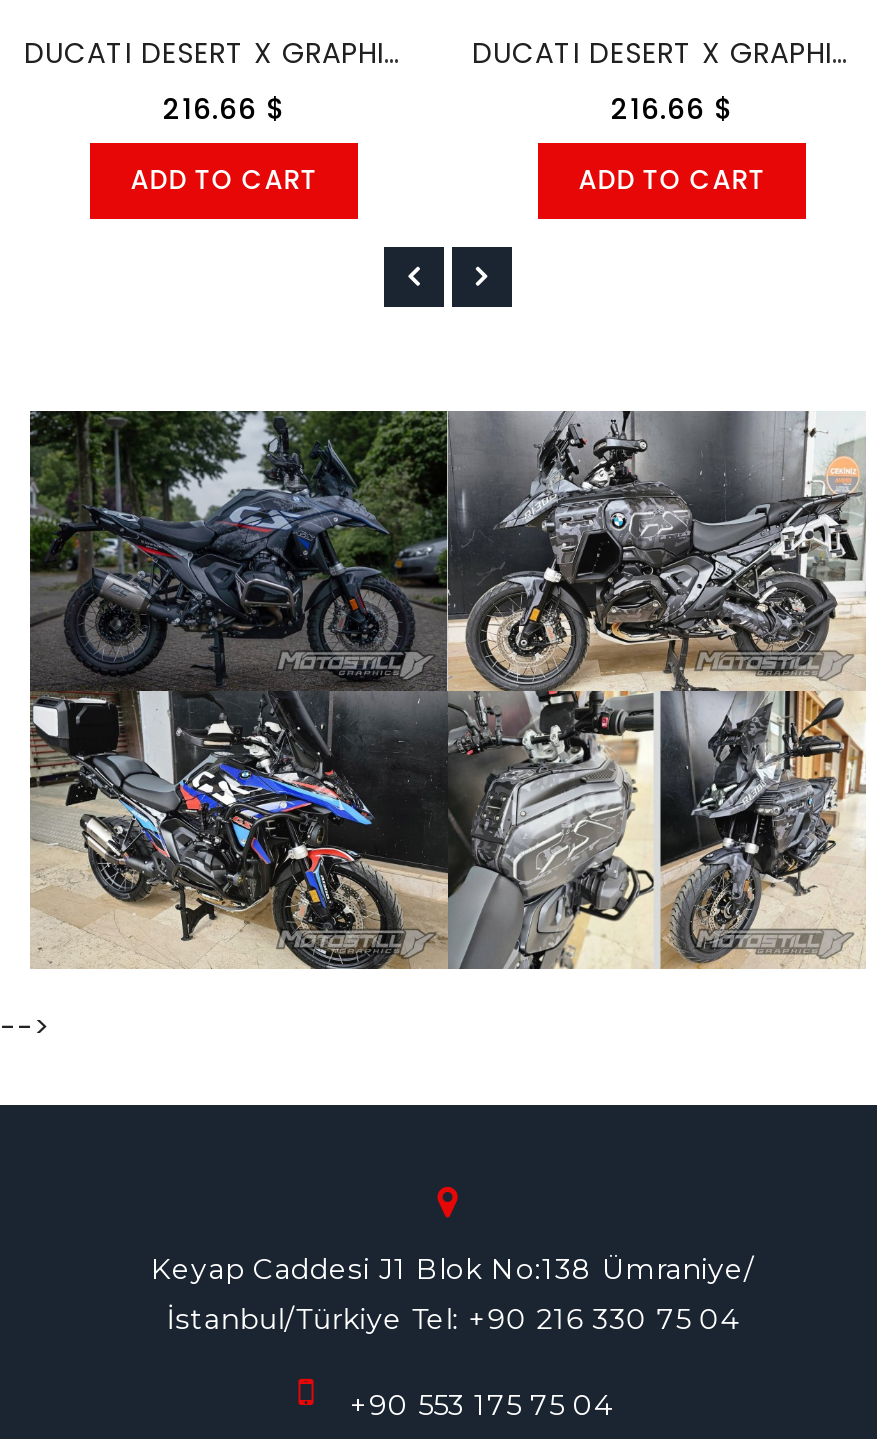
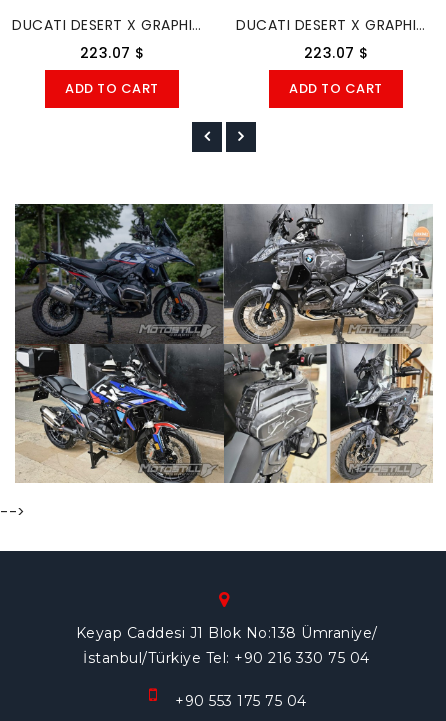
[163,89,285,129] 216.66 $ -> [79,43,144,63] 223.07 $
[611,89,733,129] 216.66 $ -> [303,43,368,63] 223.07 $

